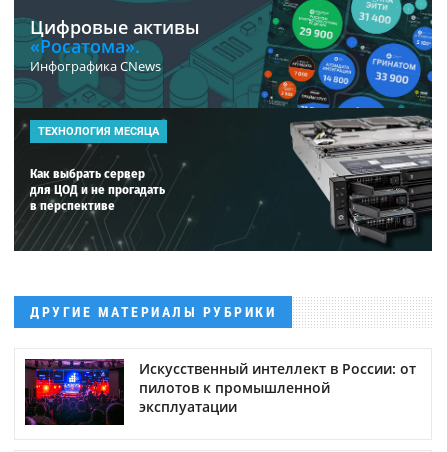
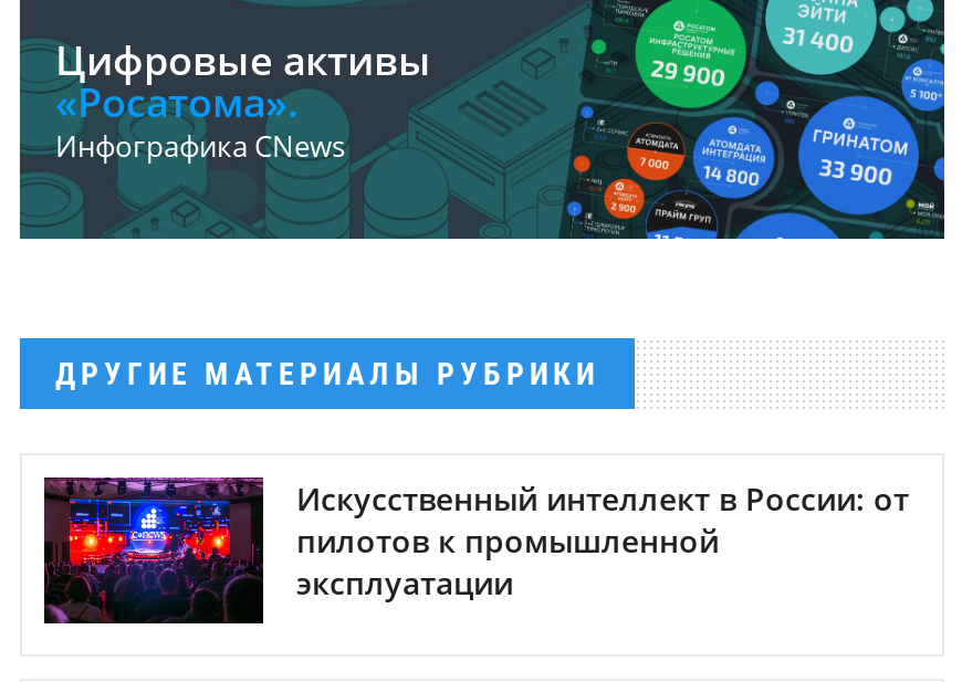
[14,107,433,252] [image] | ТЕХНОЛОГИЯ МЕСЯЦА | Как выбрать сервер | для ЦОД и не прогадать | в перспективе -> none

